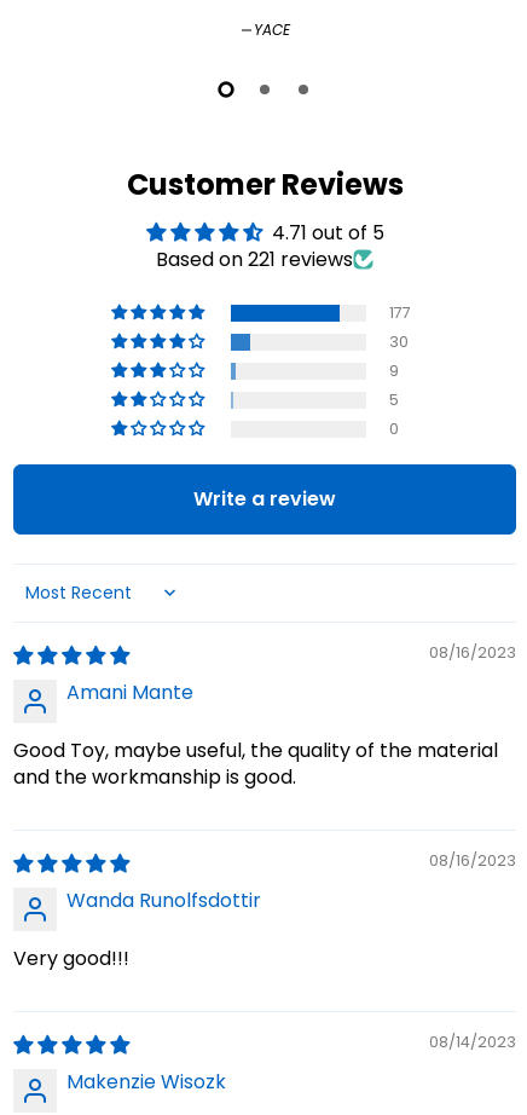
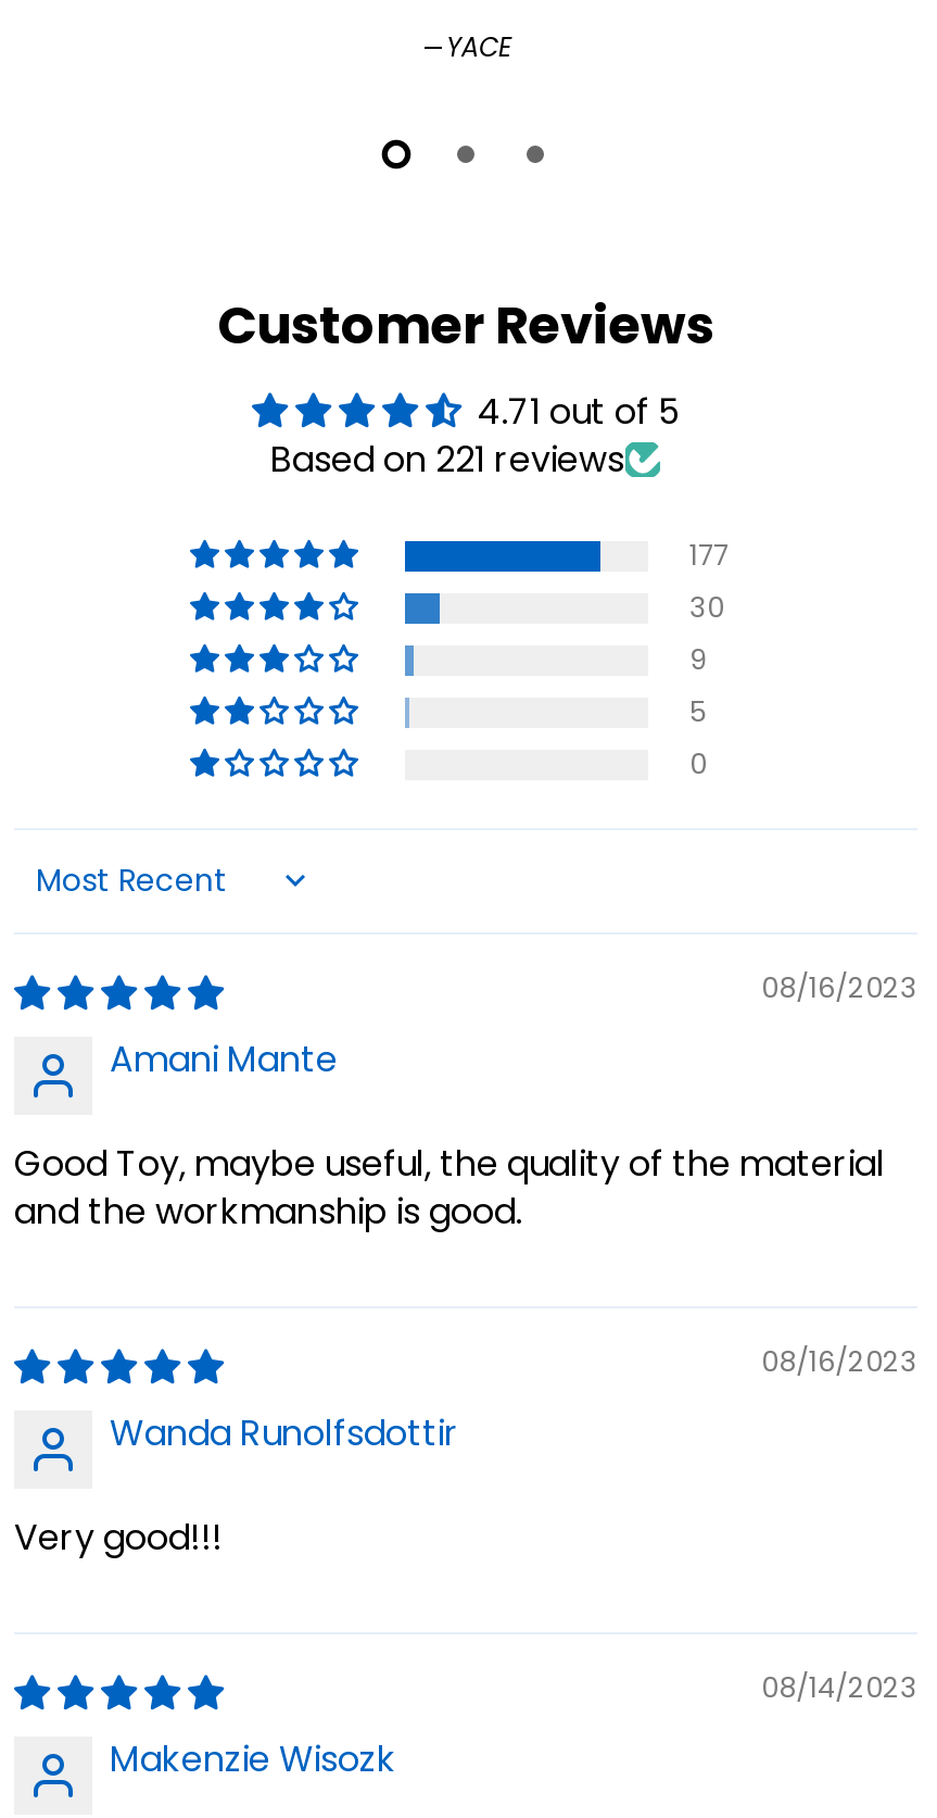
[193,485,336,512] Write a review -> none

